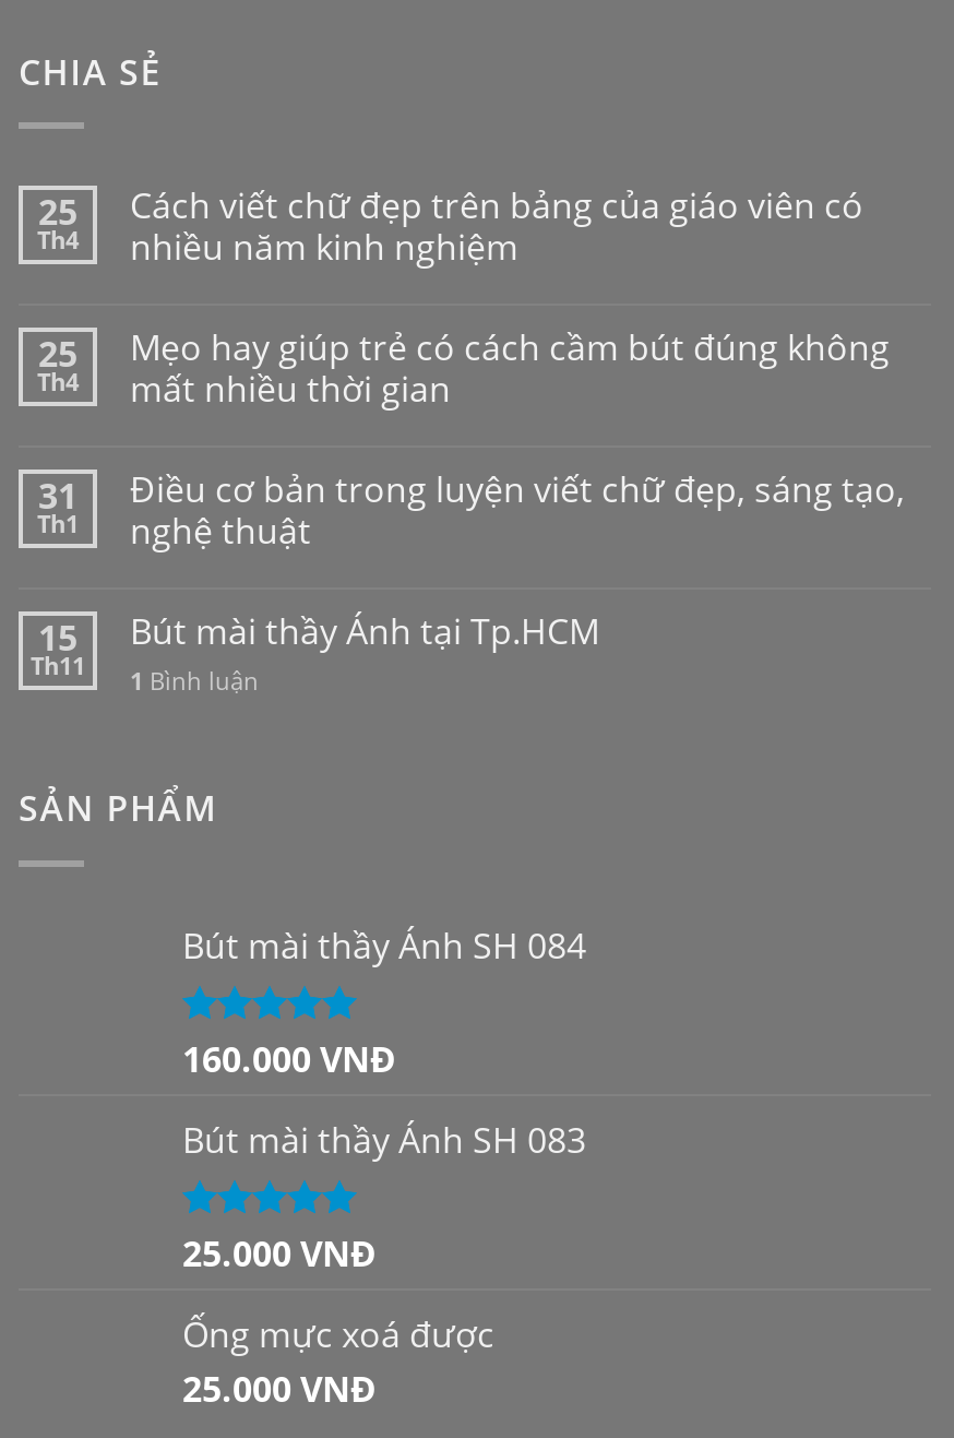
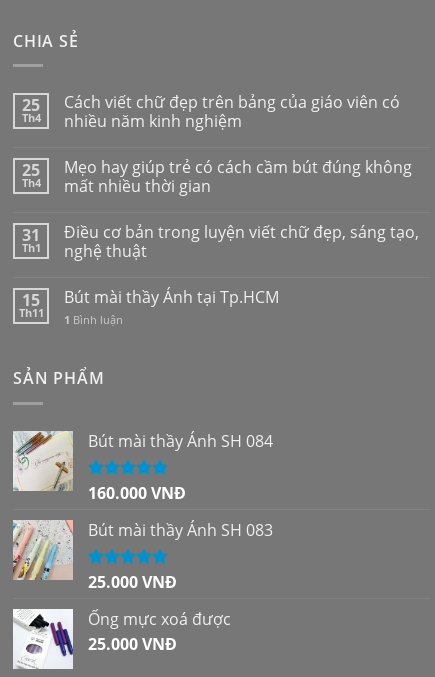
none -> [12,430,74,492] [image]
none -> [12,519,74,581] [image]
none -> [12,608,74,670] [image]

